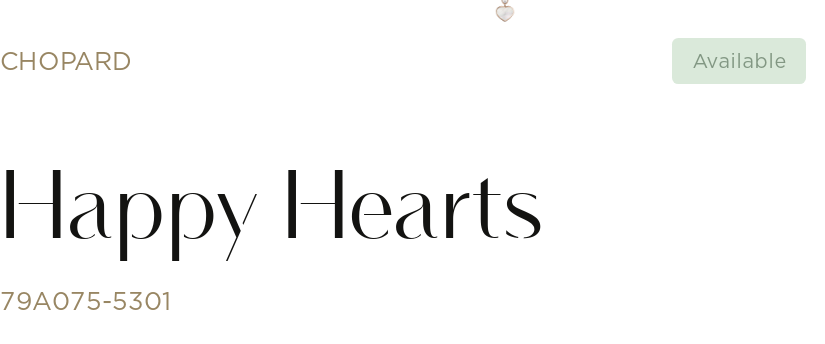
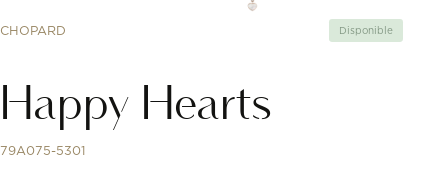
[692,50,786,72] Available -> [339,25,393,36] Disponible

